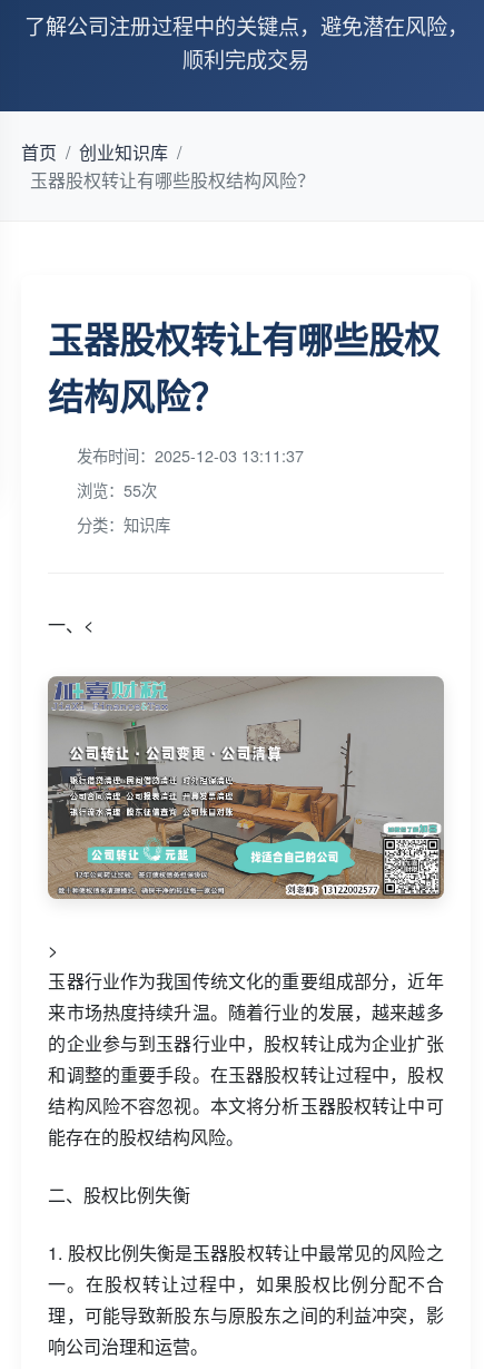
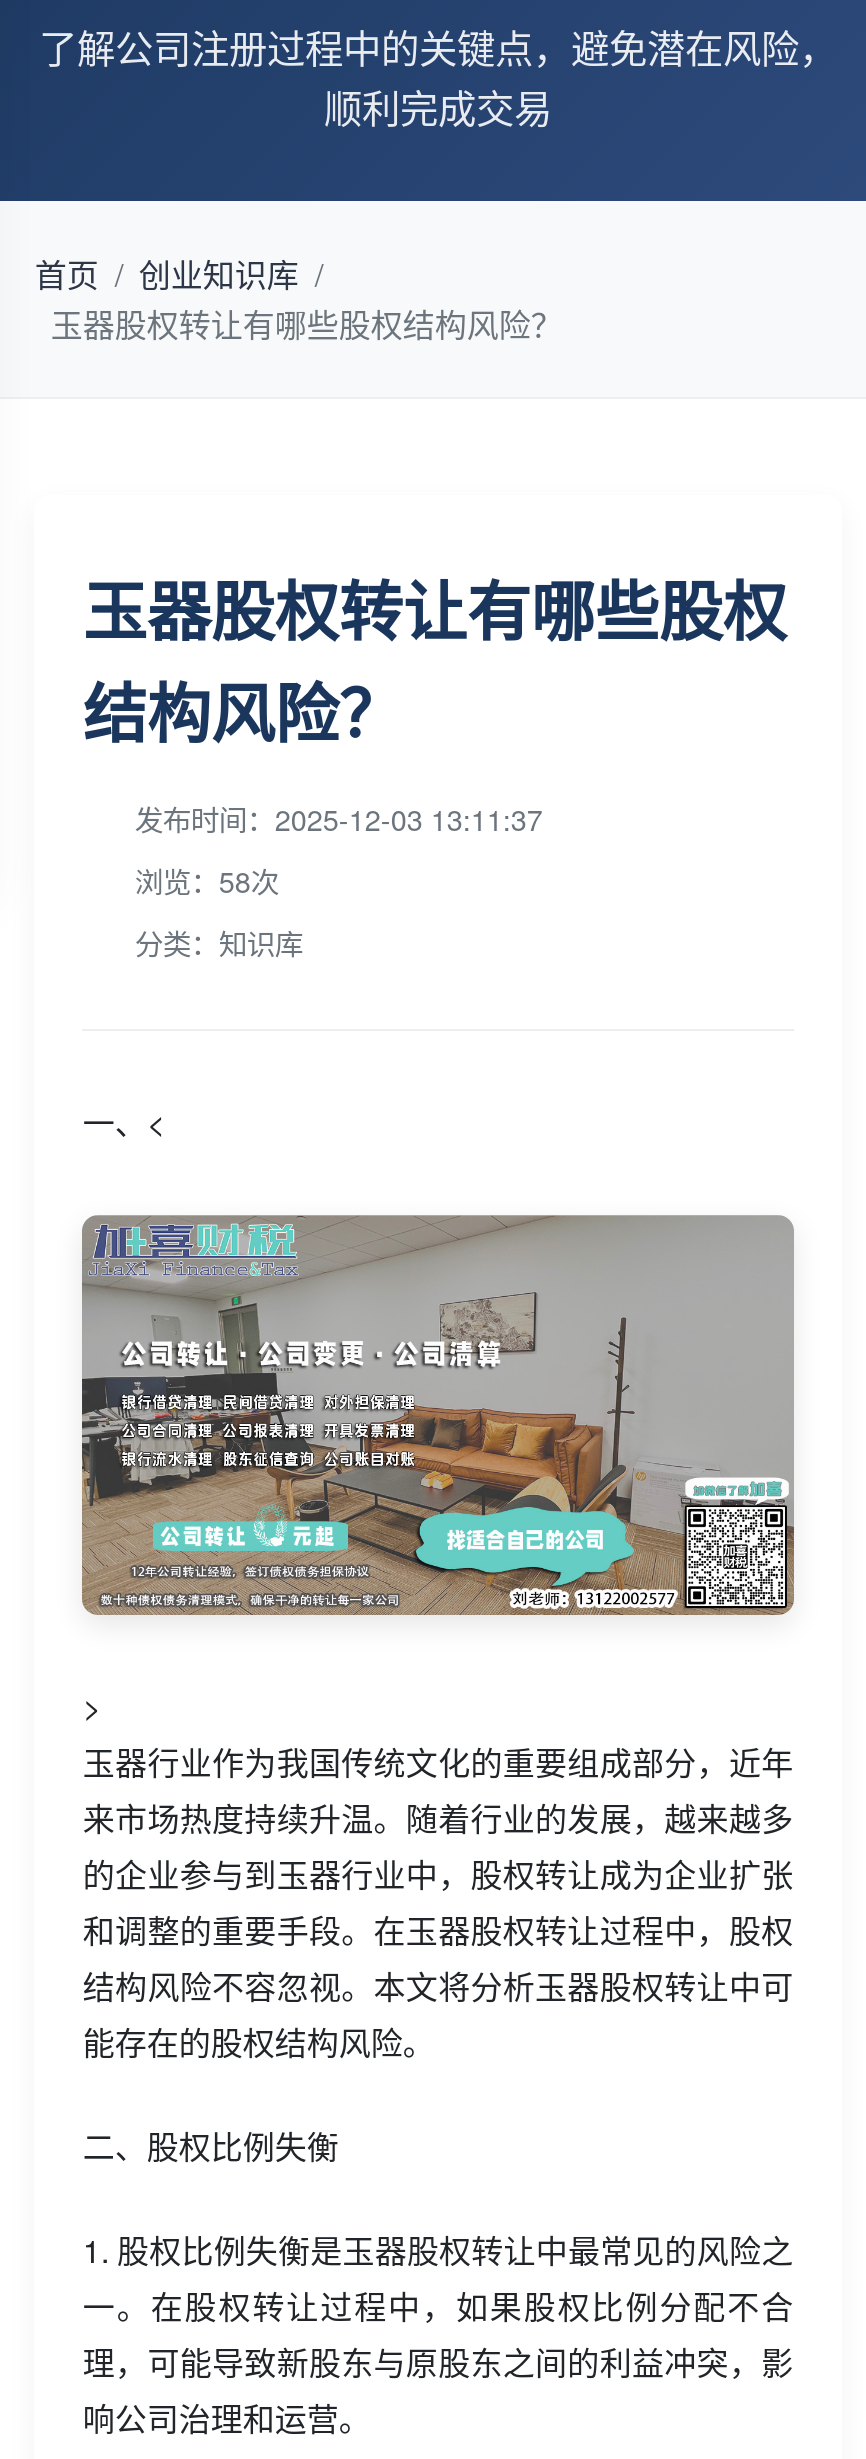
[77,478,157,501] 浏览：55次 -> [135,859,279,901] 浏览：58次

